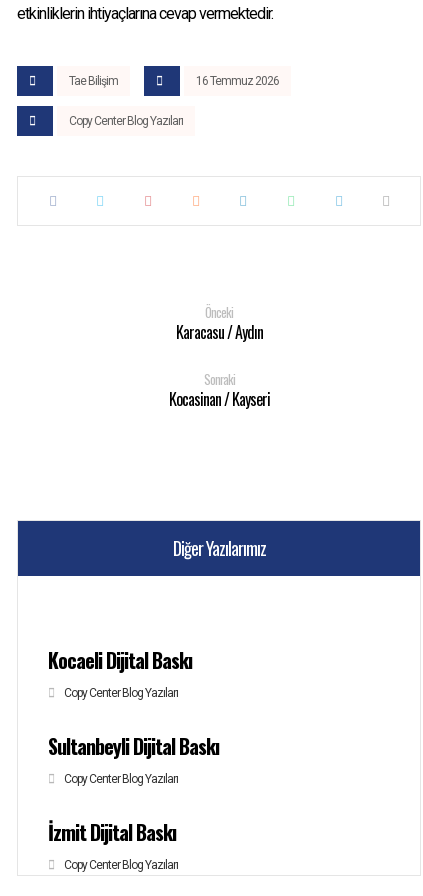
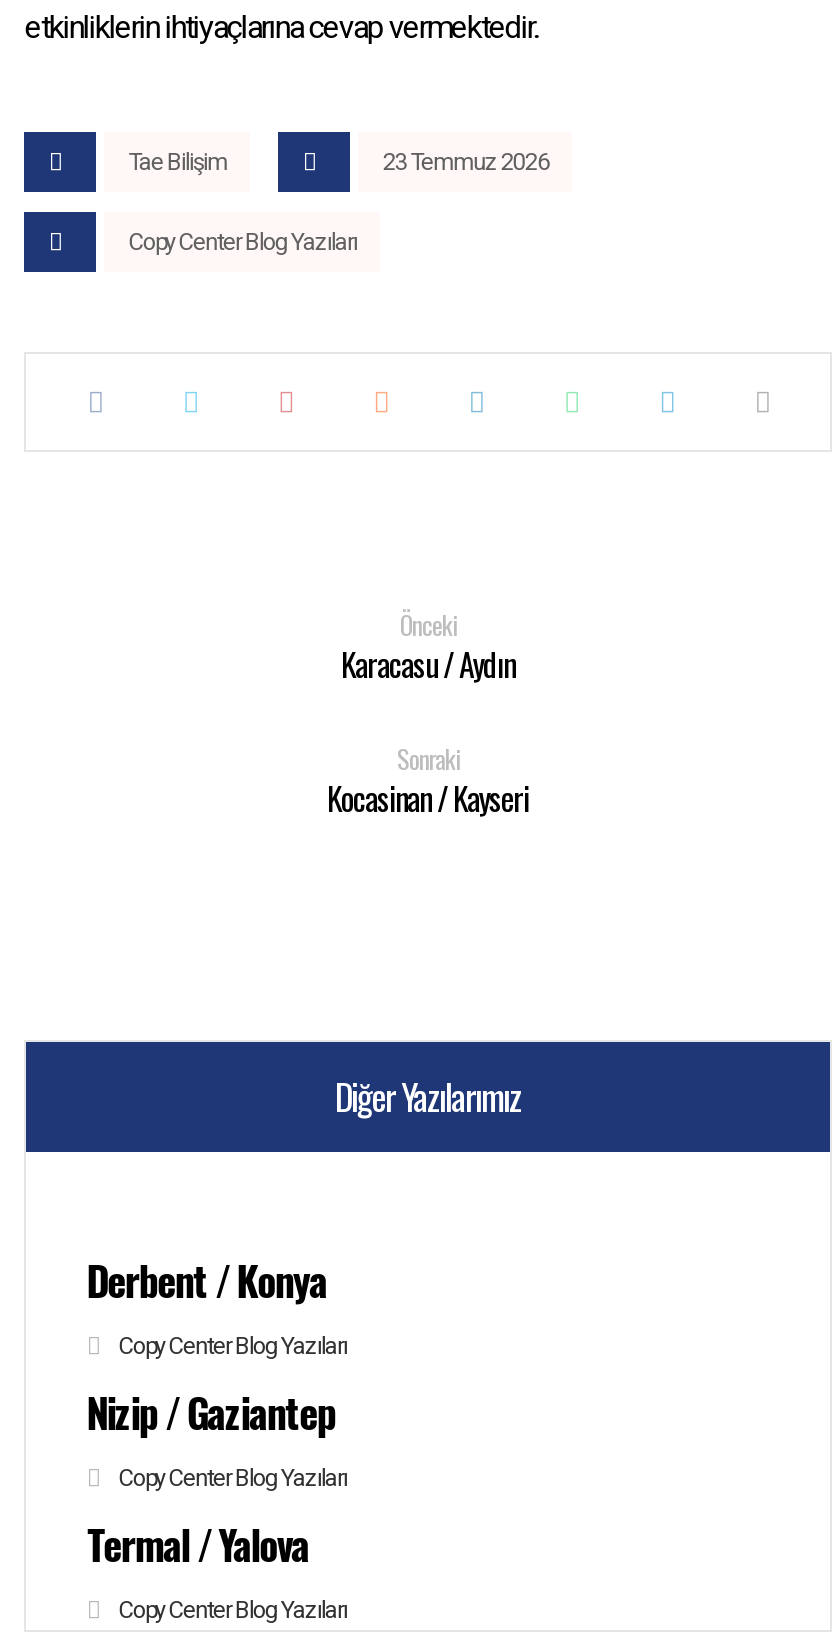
[196,74,279,88] 16 Temmuz 2026 -> [383,148,549,176] 23 Temmuz 2026
[48,645,192,675] Kocaeli Dijital Baskı -> [87,1250,327,1310] Derbent / Konya
[48,731,219,761] Sultanbeyli Dijital Baskı -> [87,1382,335,1442] Nizip / Gaziantep
[48,817,176,847] İzmit Dijital Baskı -> [87,1514,309,1574] Termal / Yalova

